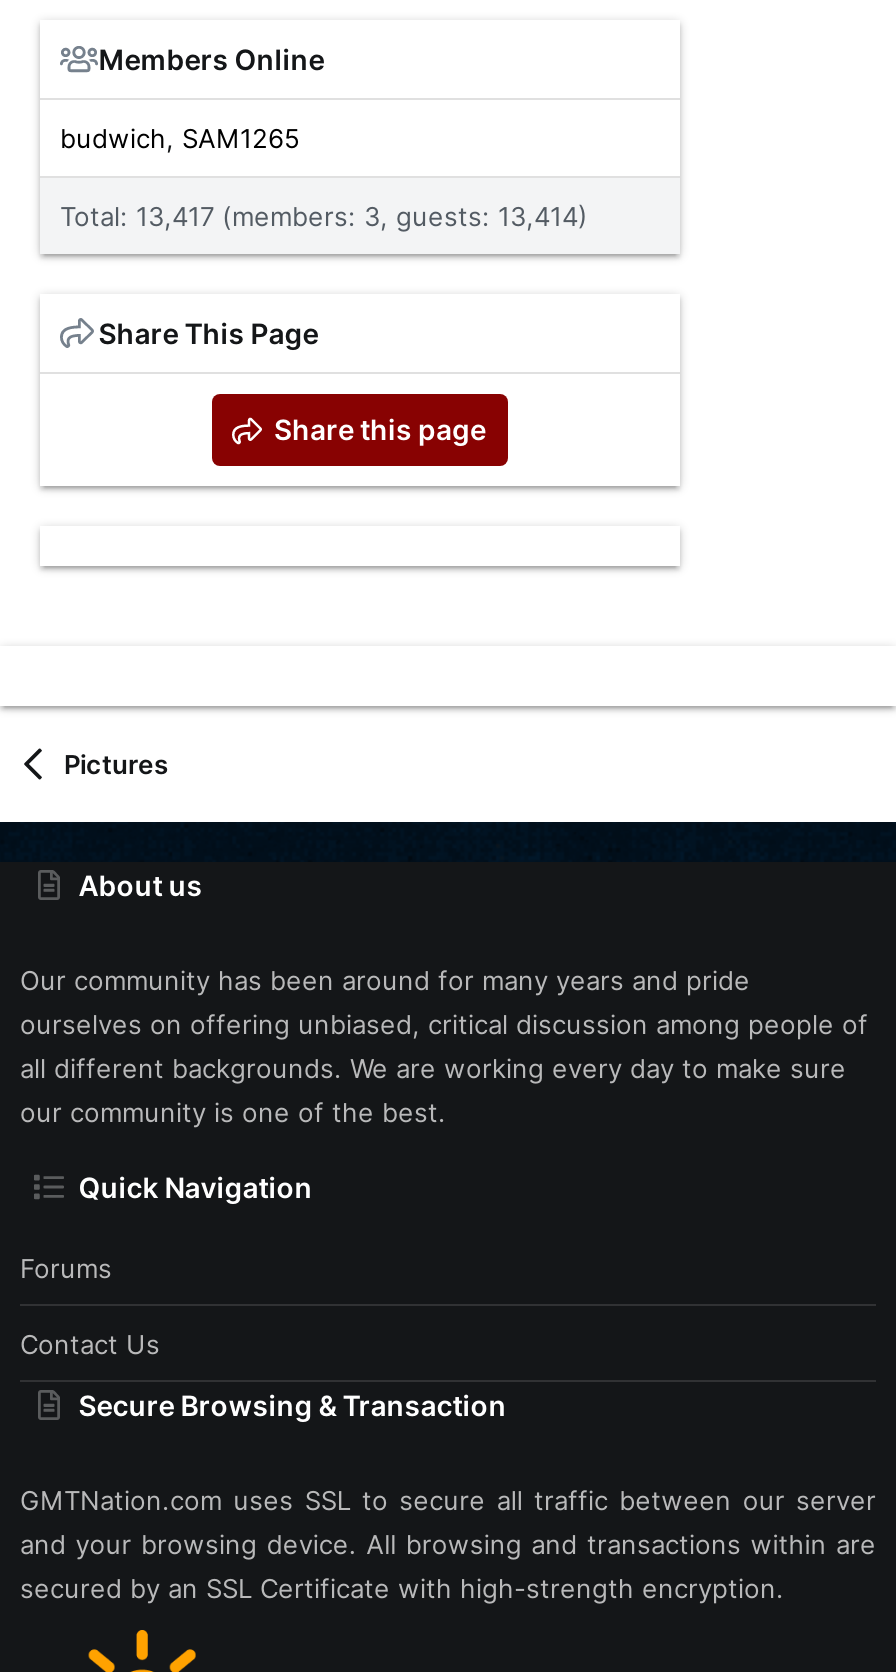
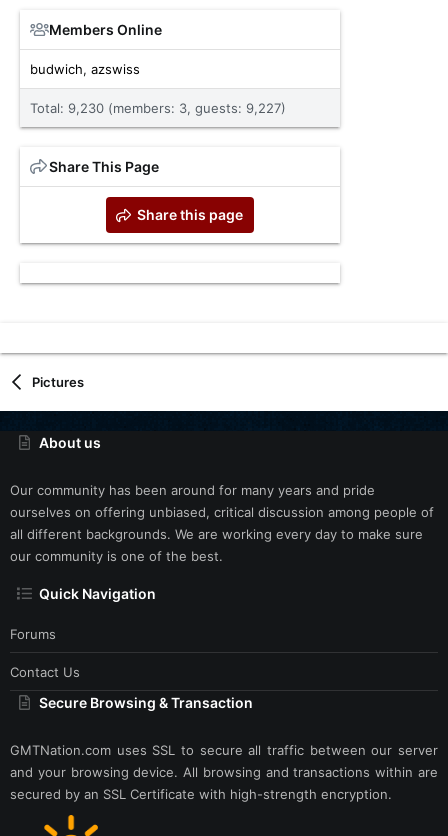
[60,122,300,154] budwich SAM1265 -> [30,61,140,77] budwich azswiss
[60,200,588,232] Total: 13,417 (members: 3, guests: 13,414) -> [30,100,286,116] Total: 9,230 (members: 3, guests: 9,227)

